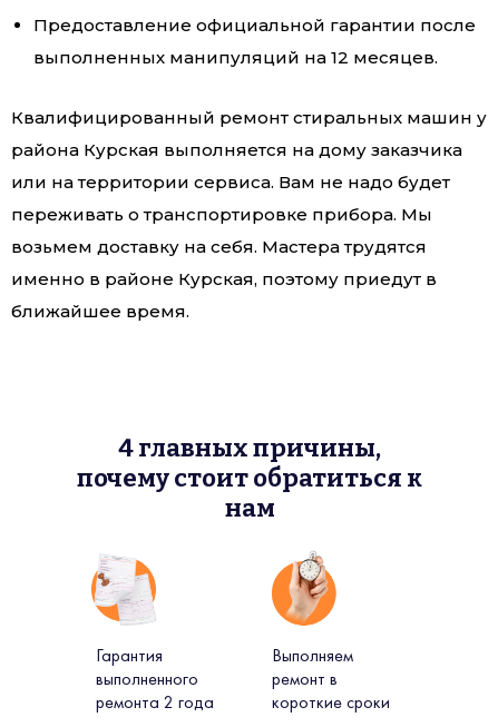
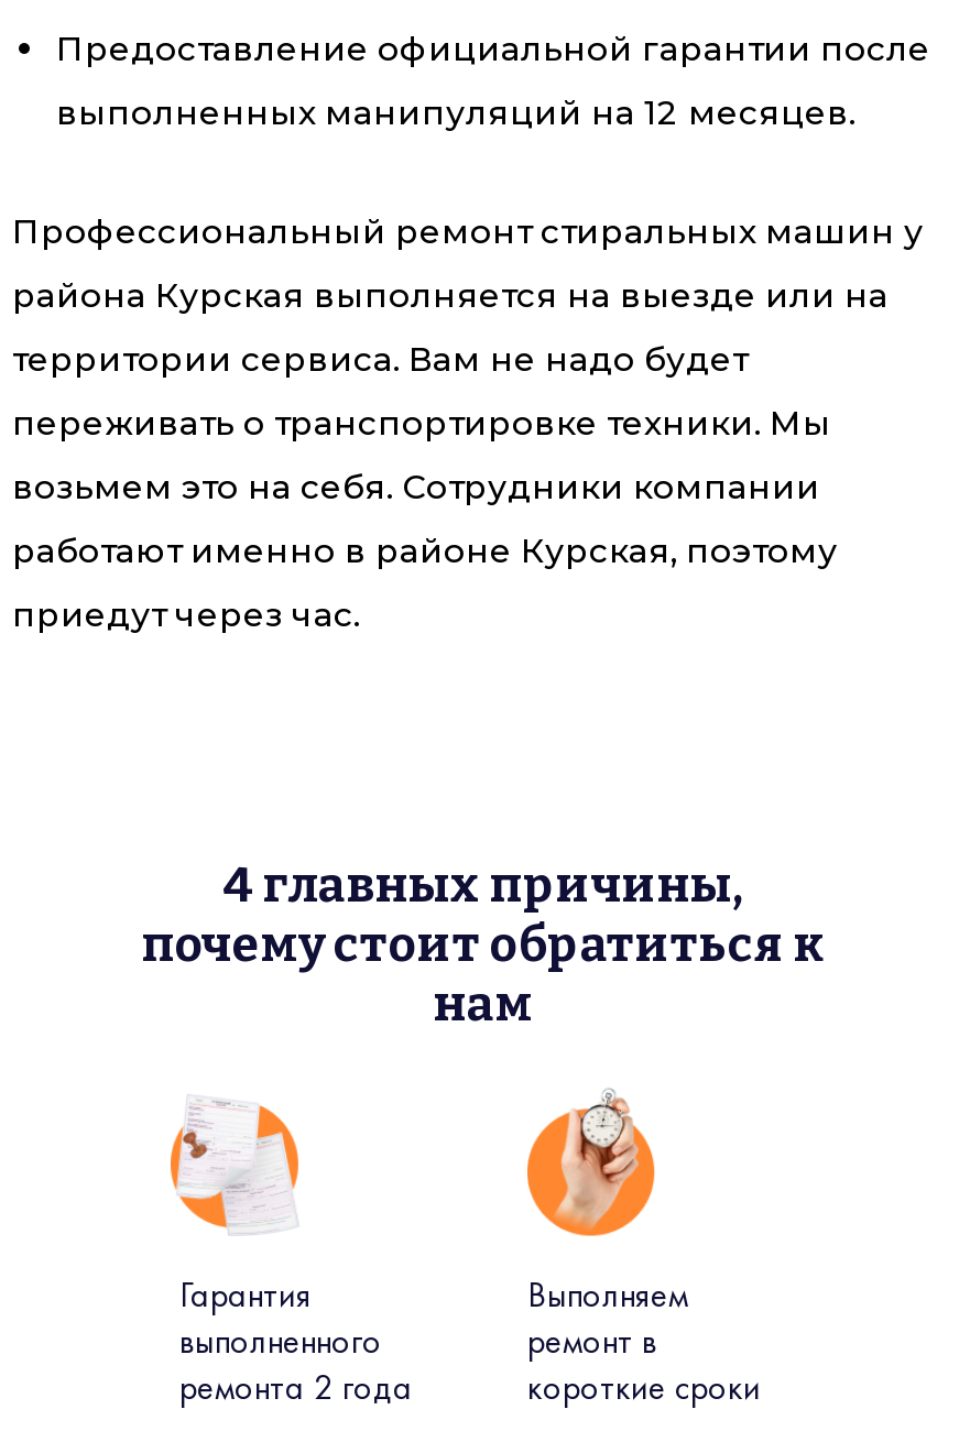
[11,107,487,128] Квалифицированный ремонт стиральных машин у -> [12,211,924,253] Профессиональный ремонт стиральных машин у
[11,139,462,161] района Курская выполняется на дому заказчика -> [12,275,889,317] района Курская выполняется на выезде или на
[11,172,450,193] или на территории сервиса. Вам не надо будет -> [12,339,748,380] территории сервиса. Вам не надо будет
[11,204,432,225] переживать о транспортировке прибора. Мы -> [12,402,831,444] переживать о транспортировке техники. Мы
[11,236,427,258] возьмем доставку на себя. Мастера трудятся -> [12,466,820,508] возьмем это на себя. Сотрудники компании
[11,269,437,290] именно в районе Курская, поэтому приедут в -> [12,530,838,572] работают именно в районе Курская, поэтому
[11,301,189,322] ближайшее время. -> [12,594,360,636] приедут через час.

